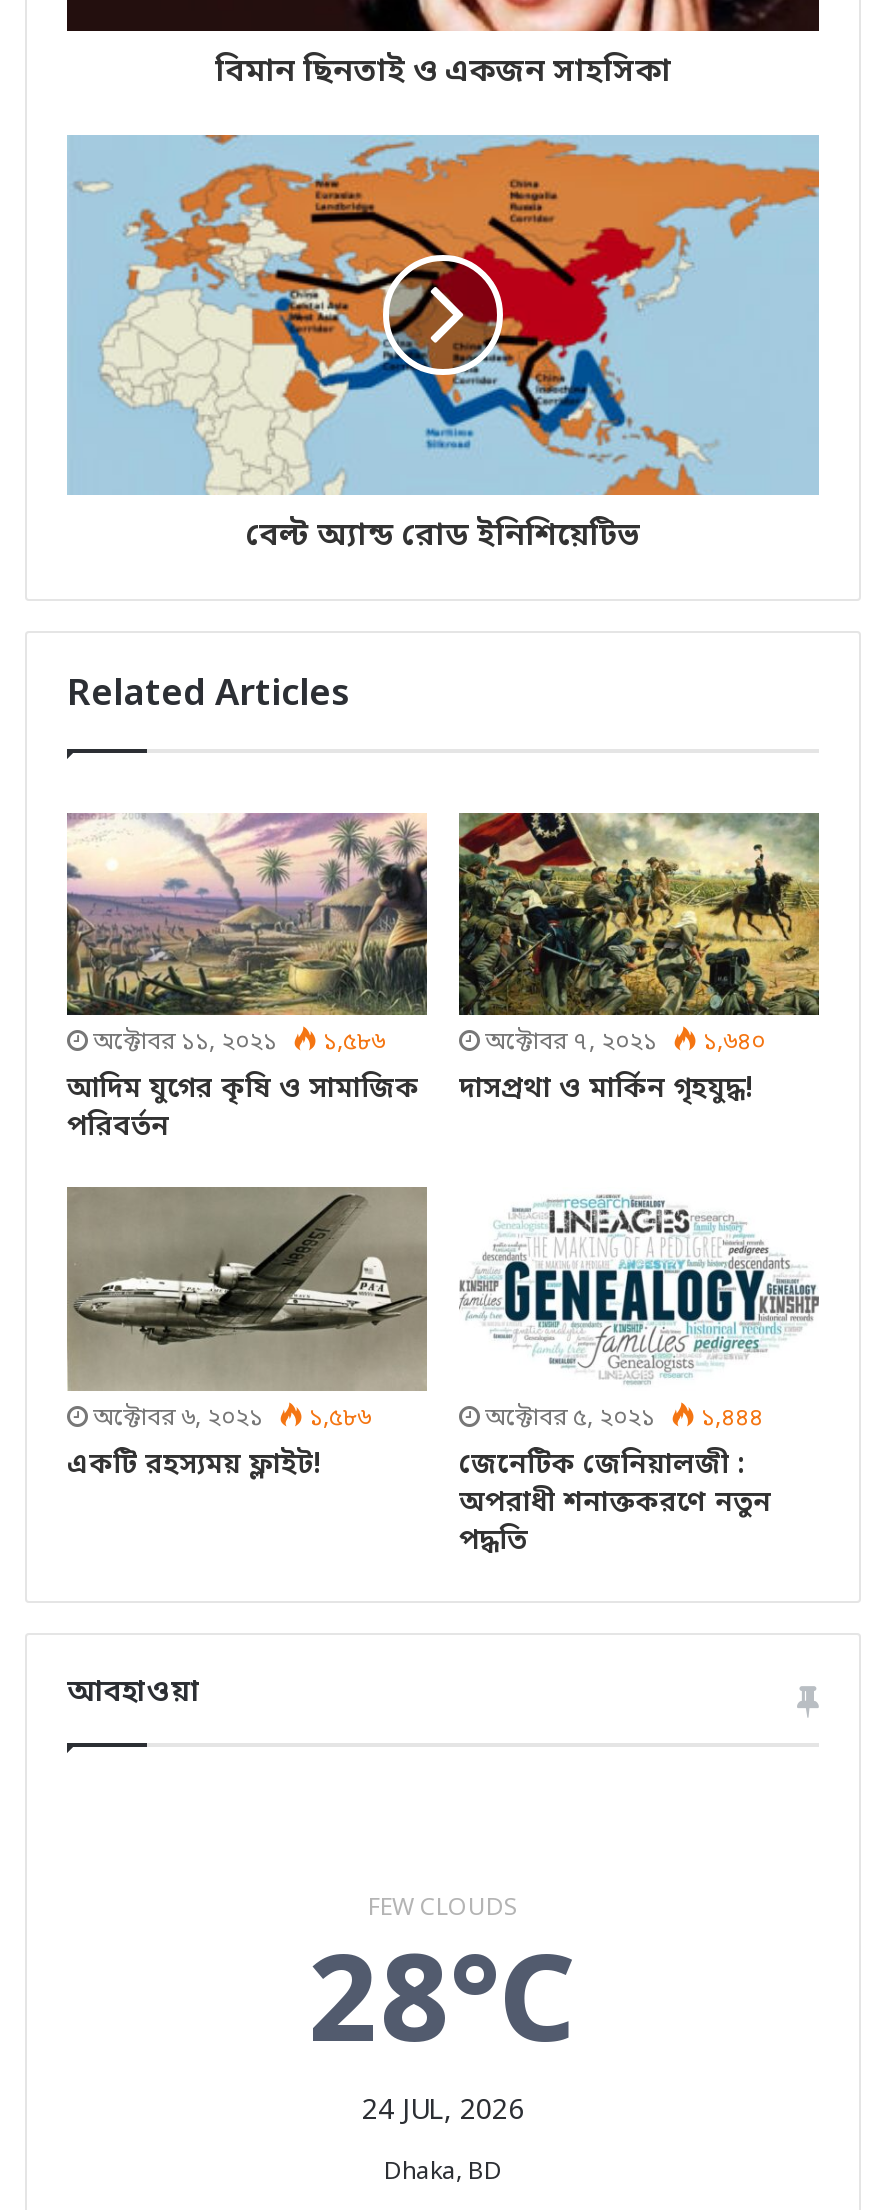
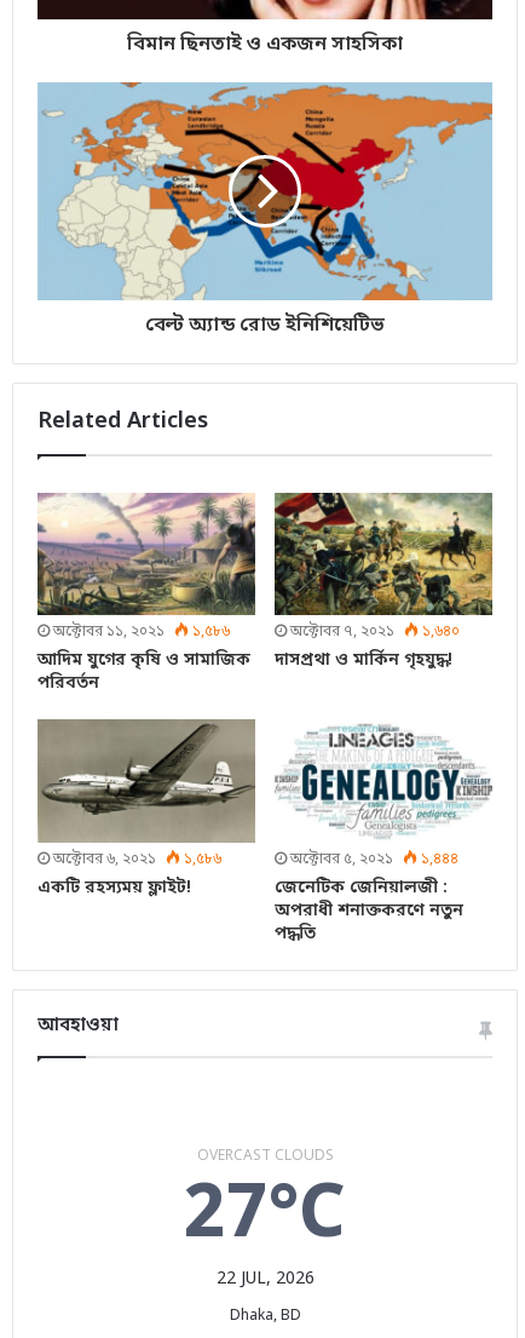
[309,1893,577,2131] FEW CLOUDS | 28°C | 24 JUL, 2026 -> [184,1146,346,1290] OVERCAST CLOUDS | 27°C | 22 JUL, 2026

